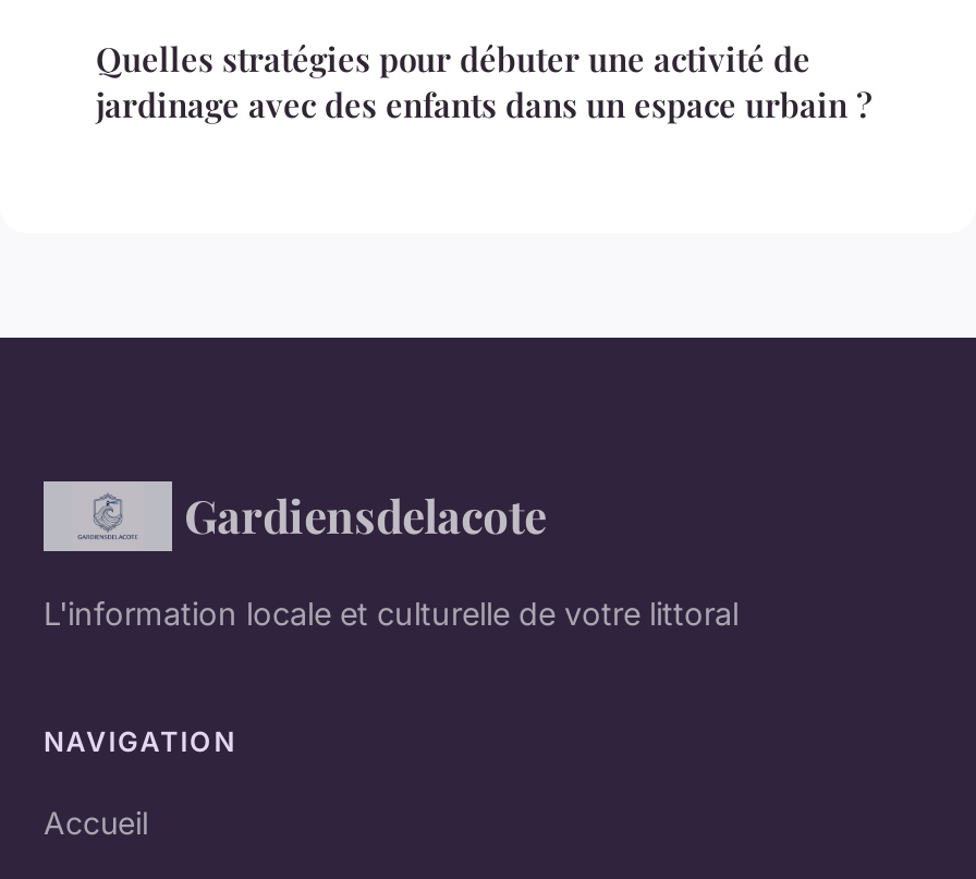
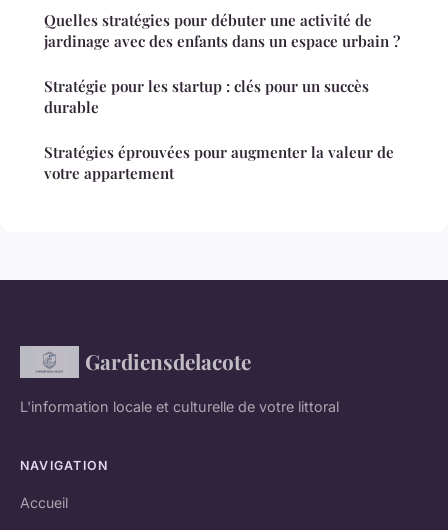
none -> [44,76,394,183] Stratégie pour les startup : clés pour un succès | durable | Stratégies éprouvées pour augmenter la valeur de | votre appartement

